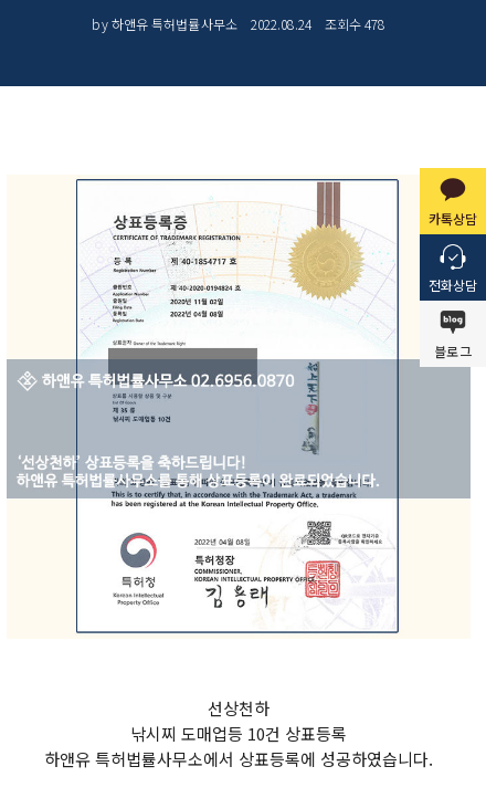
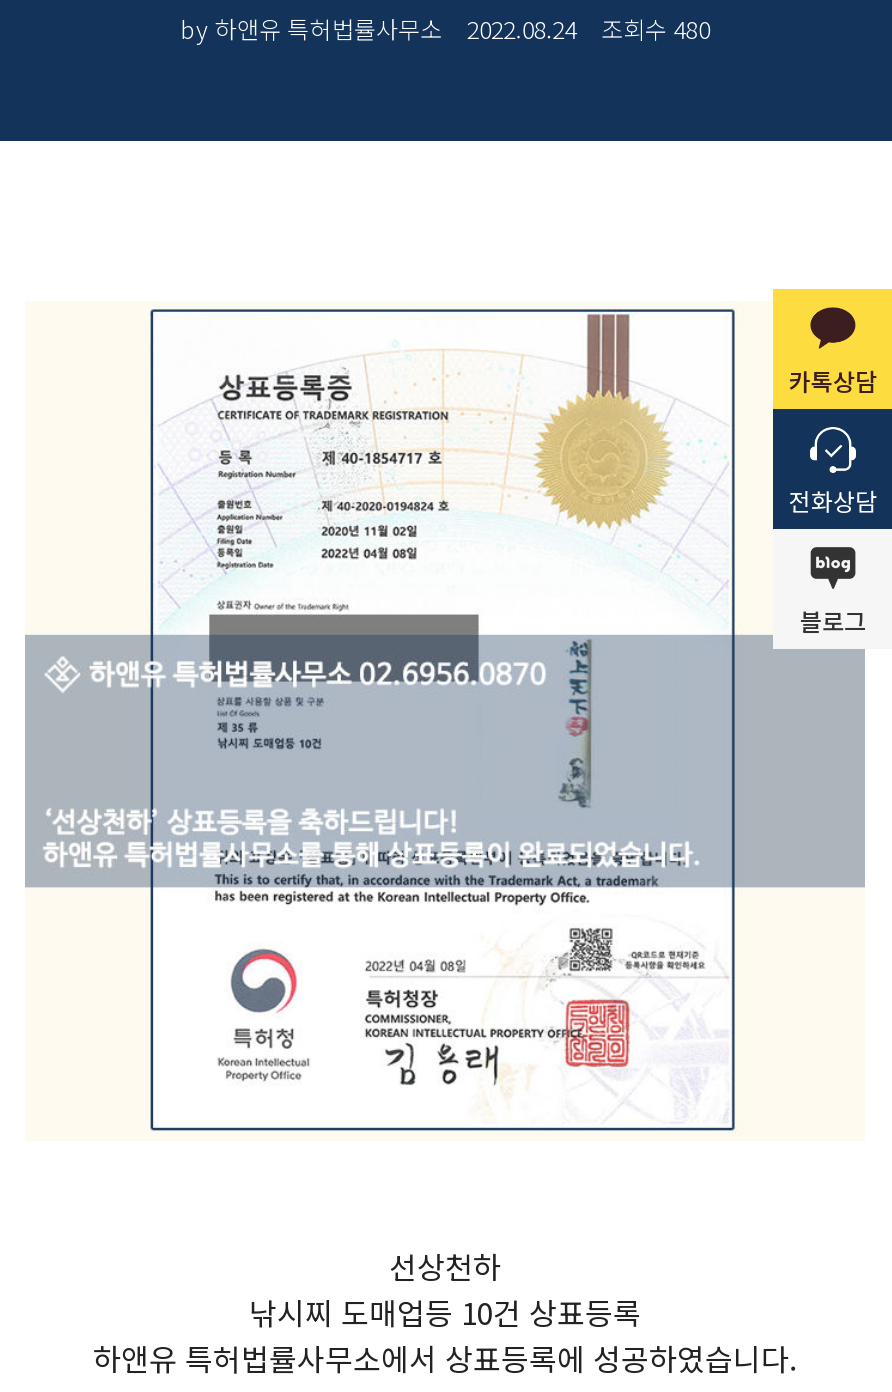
[92,14,385,33] by 하앤유 특허법률사무소 2022.08.24 조회수 478 -> [180,11,710,45] by 하앤유 특허법률사무소 2022.08.24 조회수 480

